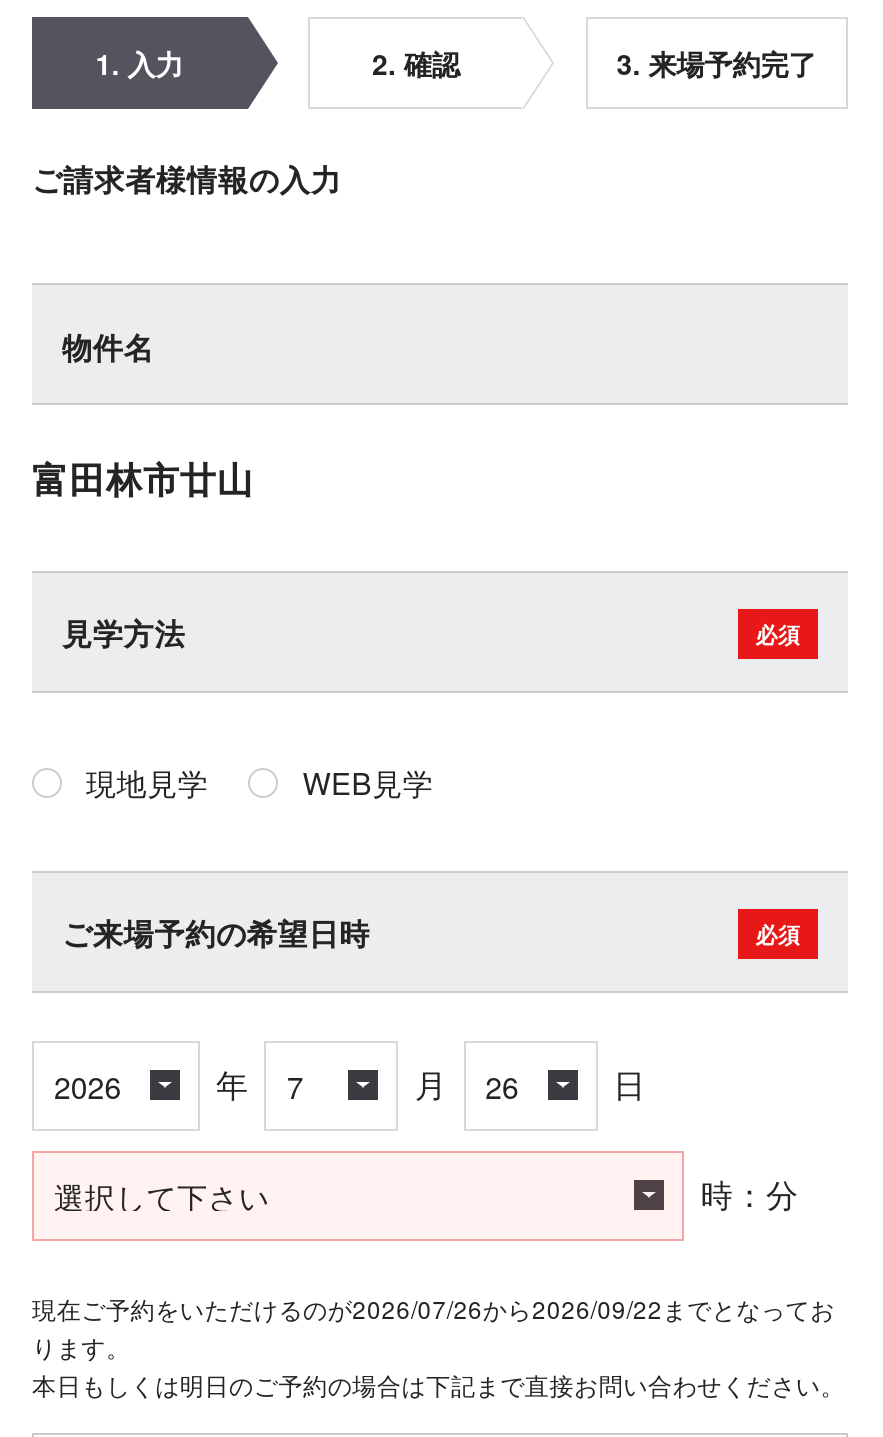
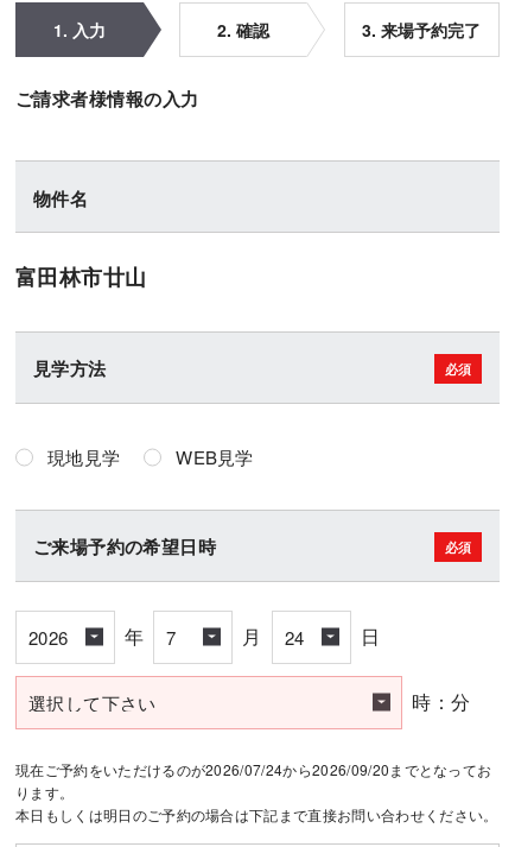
[32,1291,835,1325] 現在ご予約をいただけるのが2026/07/26から2026/09/22までとなってお -> [15,759,492,779] 現在ご予約をいただけるのが2026/07/24から2026/09/20までとなってお

